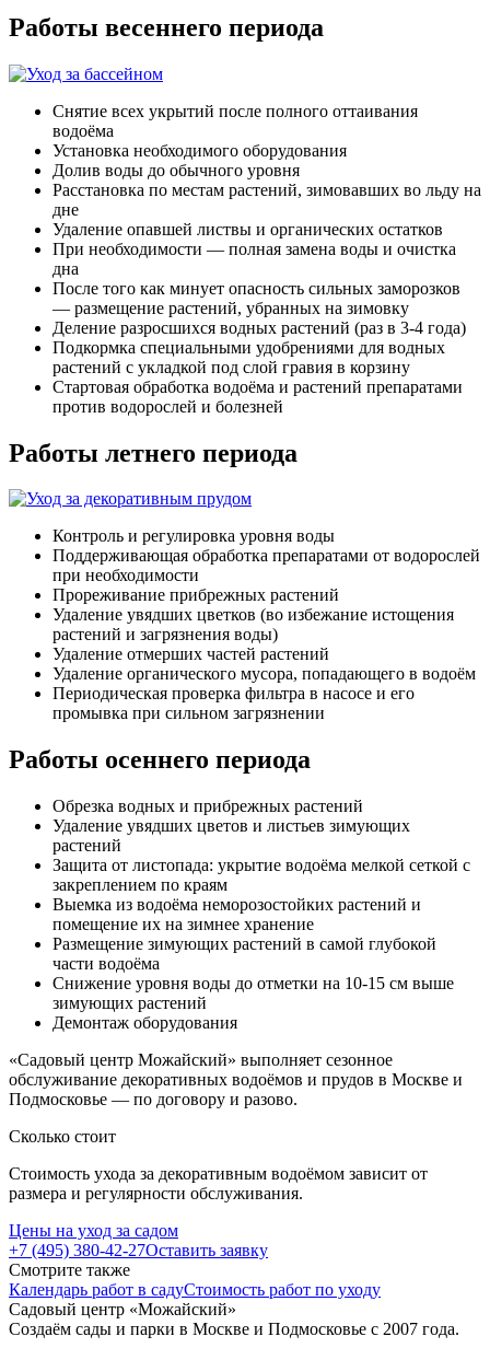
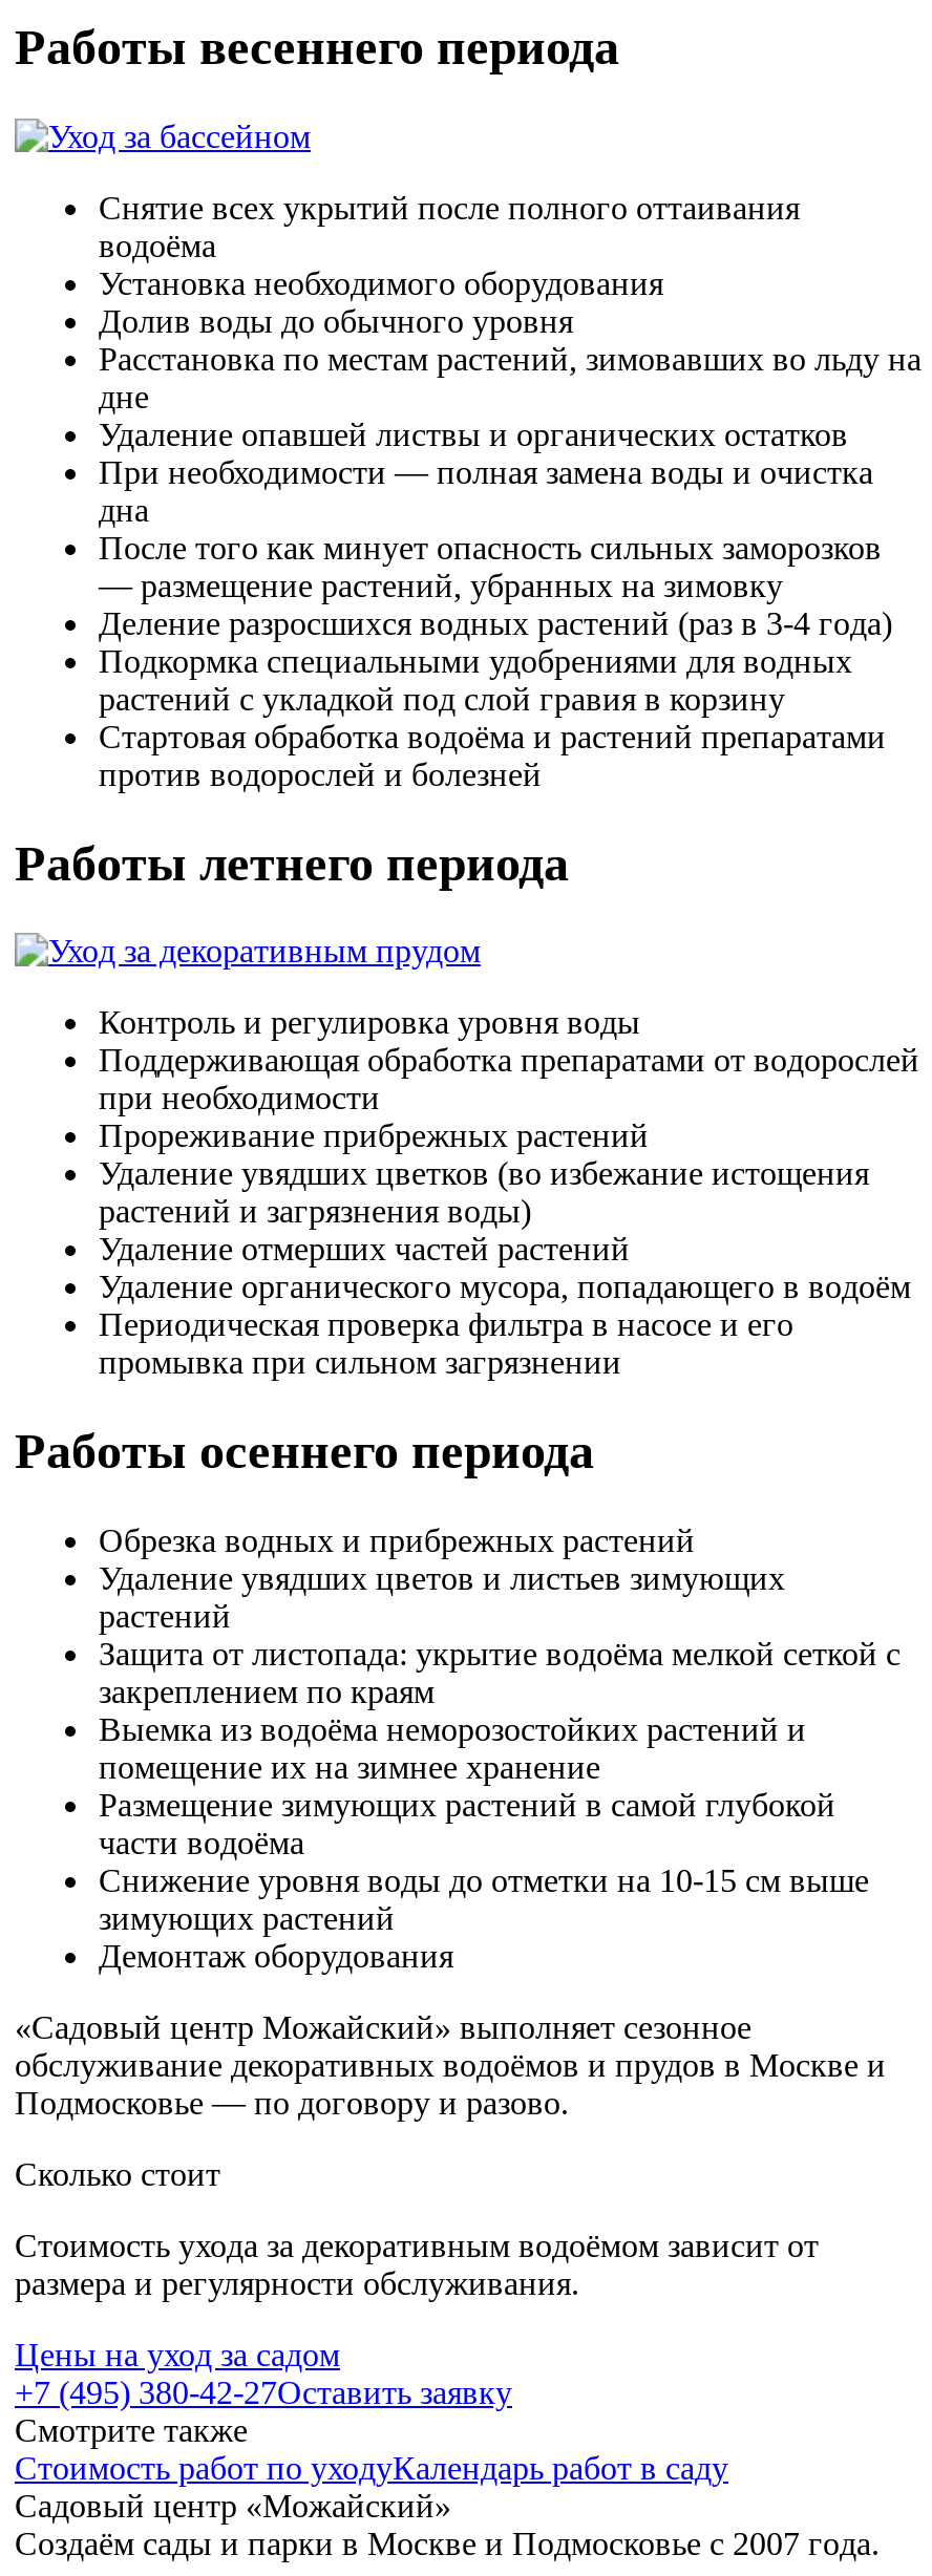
[9,1280,381,1299] Календарь работ в садуСтоимость работ по уходу -> [15,2451,728,2486] Стоимость работ по уходуКалендарь работ в саду

